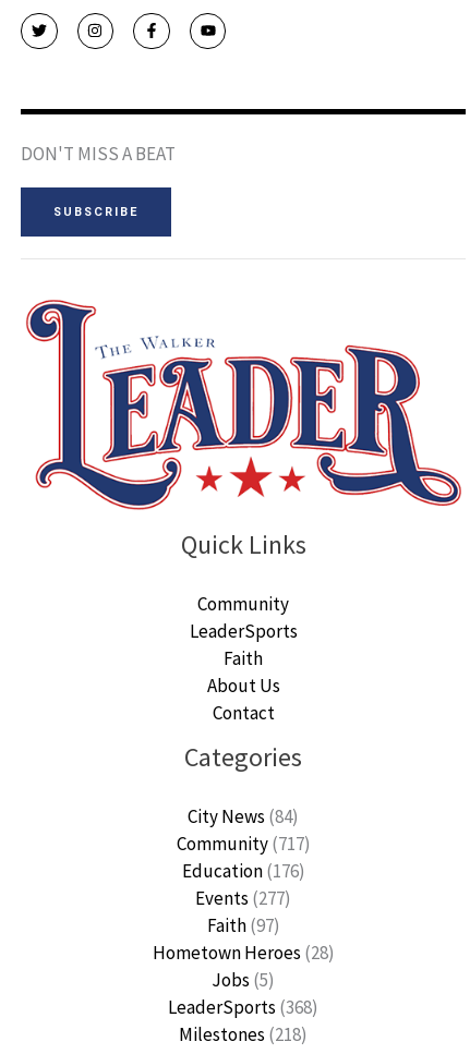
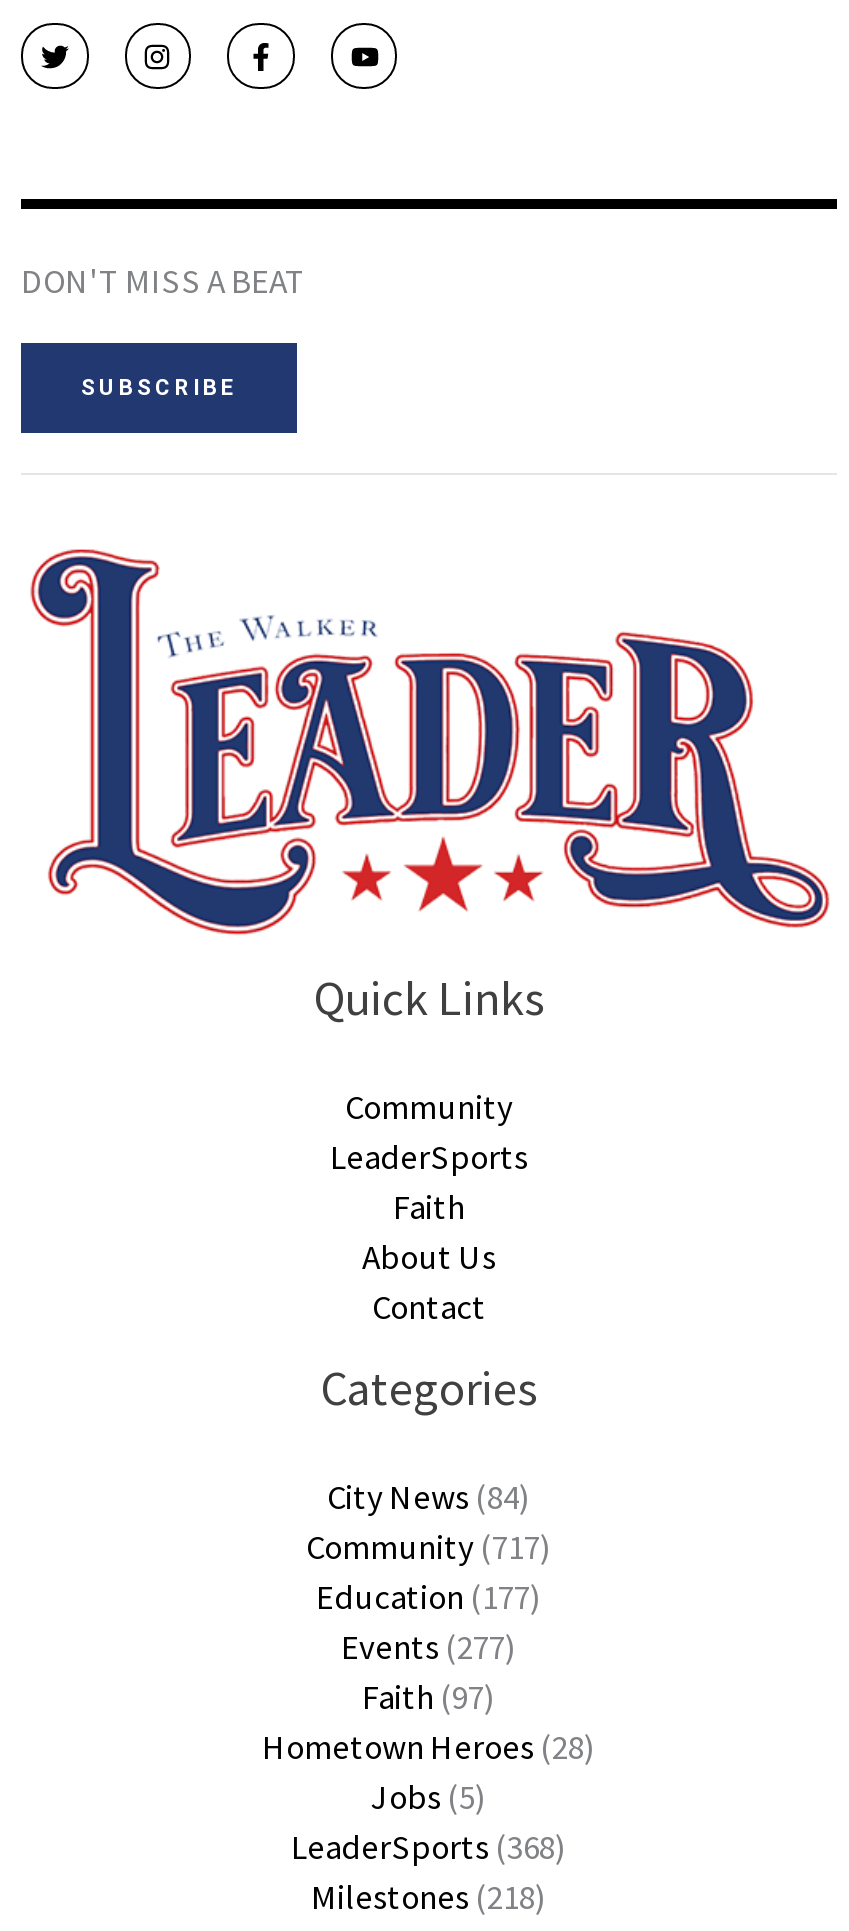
[182,859,305,883] Education (176) -> [316,1574,542,1618] Education (177)

